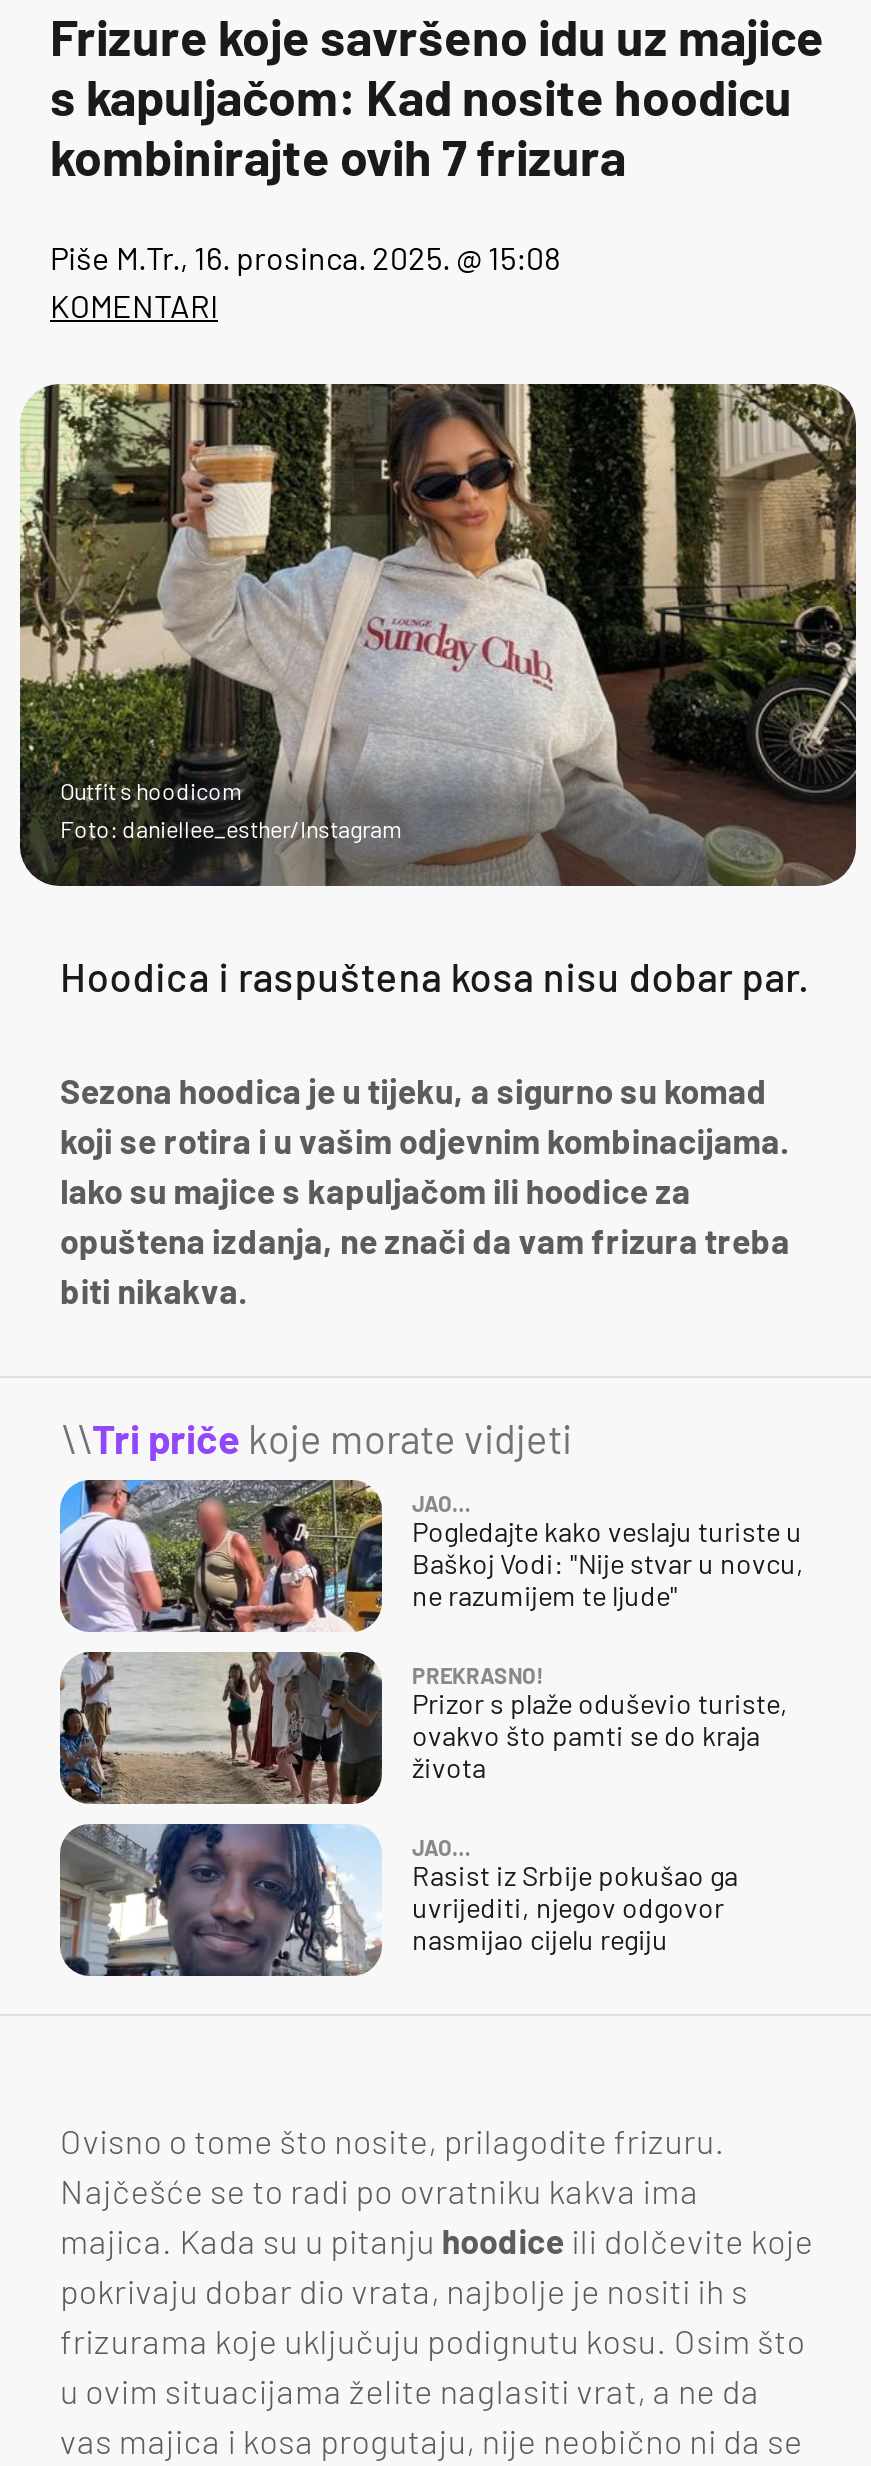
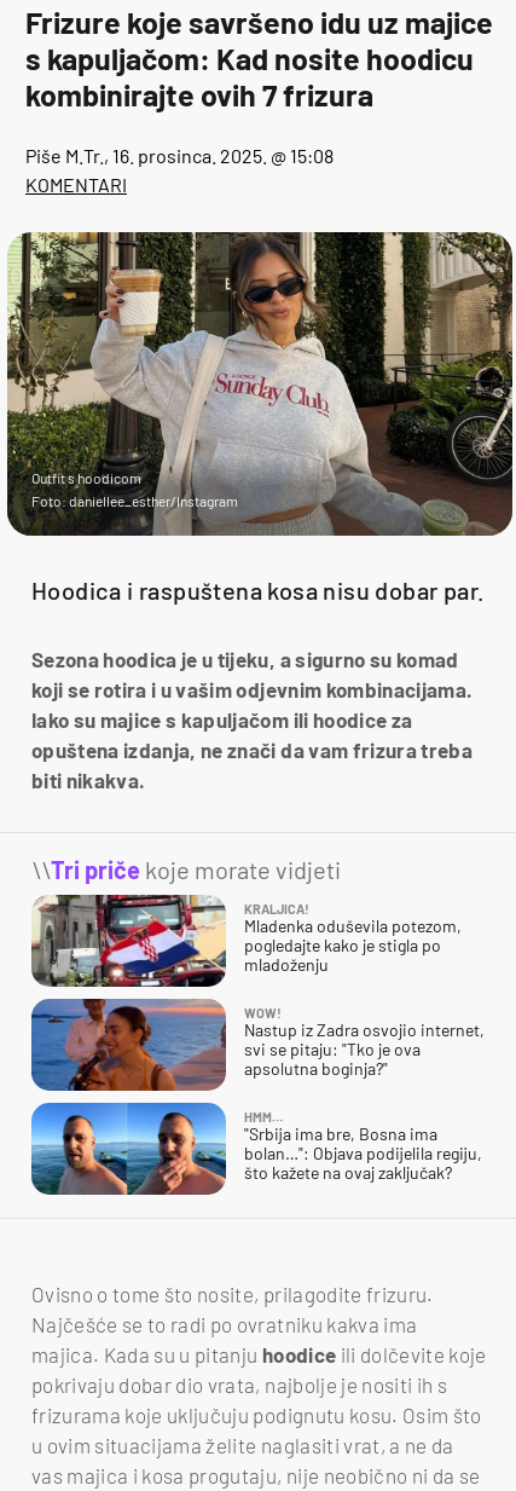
[58,1478,804,1632] [image] | JAO… | Pogledajte kako veslaju turiste u | Baškoj Vodi: "Nije stvar u novcu, | ne razumijem te ljude" -> [31,894,462,988] [image] | KRALJICA! | Mladenka oduševila potezom, | pogledajte kako je stigla po | mladoženju
[58,1650,788,1806] [image] | PREKRASNO! | Prizor s plaže oduševio turiste, | ovakvo što pamti se do kraja | života -> [30,998,485,1092] [image] | WOW! | Nastup iz Zadra osvojio internet, | svi se pitaju: "Tko je ova | apsolutna boginja?"
[58,1822,738,1978] [image] | JAO… | Rasist iz Srbije pokušao ga | uvrijediti, njegov odgovor | nasmijao cijelu regiju -> [30,1102,482,1196] [image] | HMM… | "Srbija ima bre, Bosna ima | bolan…": Objava podijelila regiju, | što kažete na ovaj zaključak?

